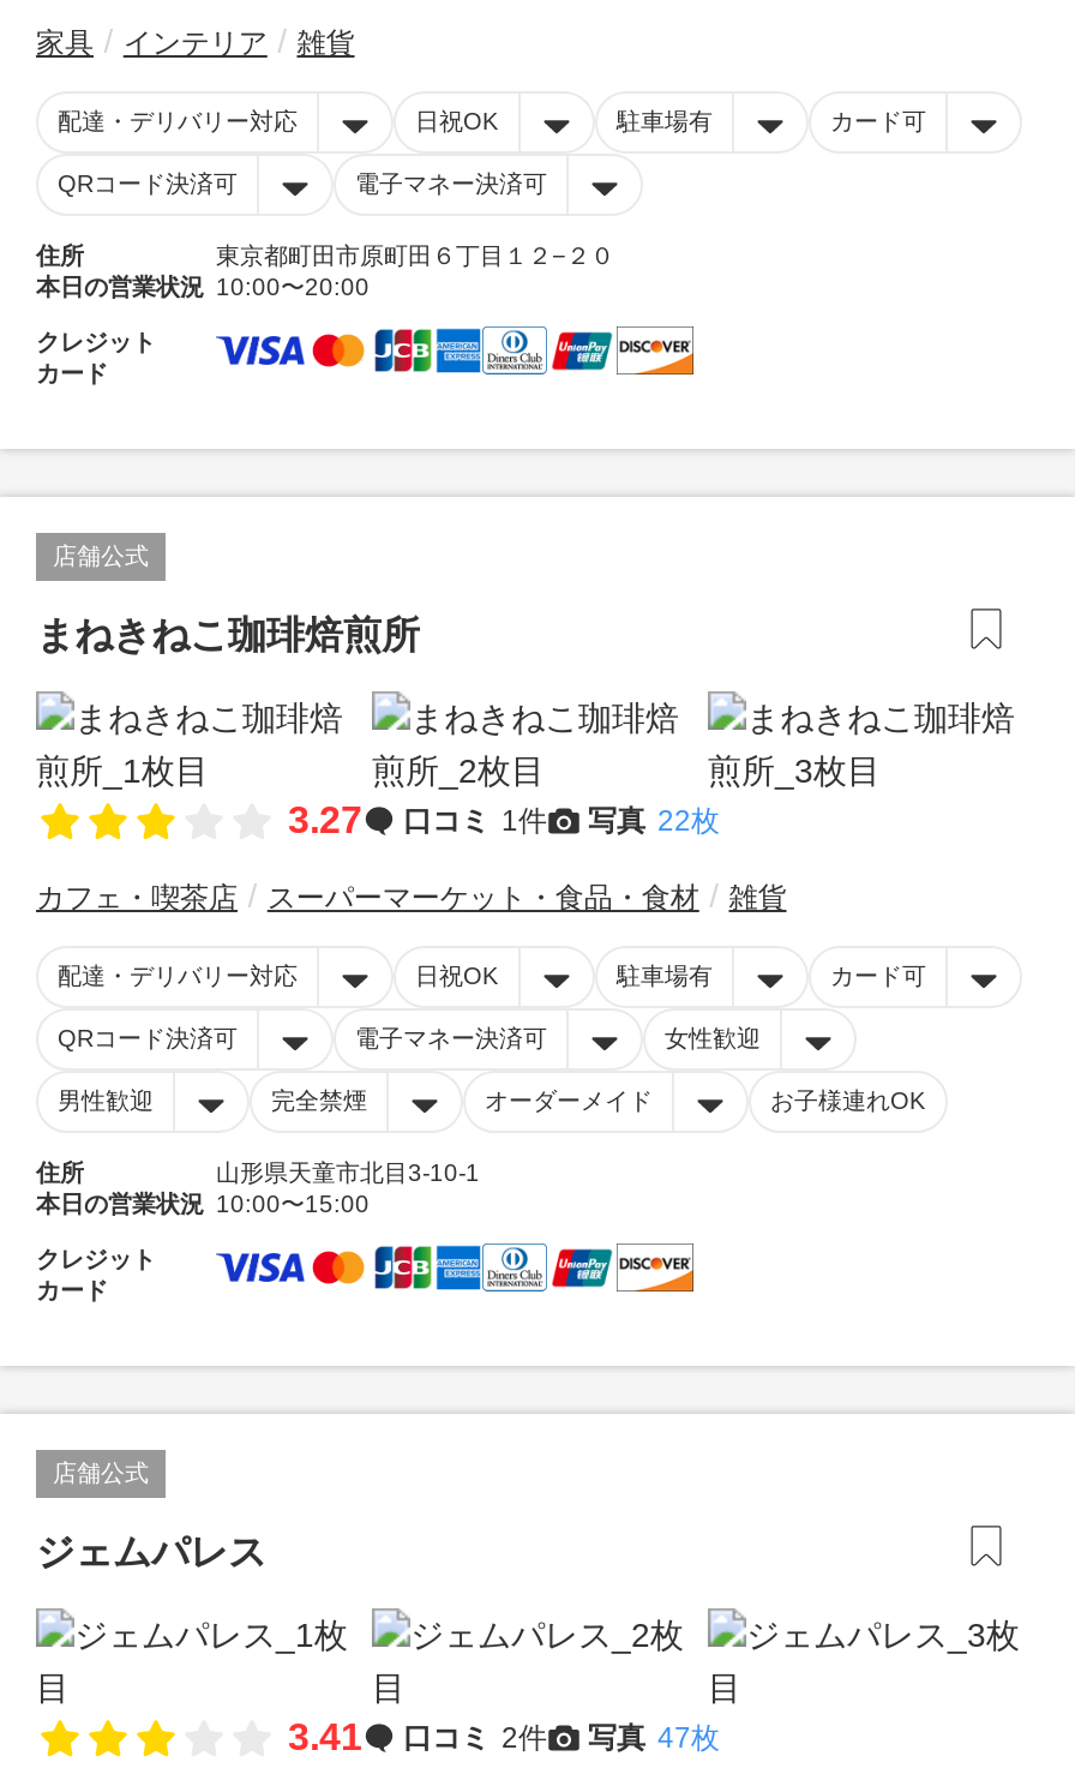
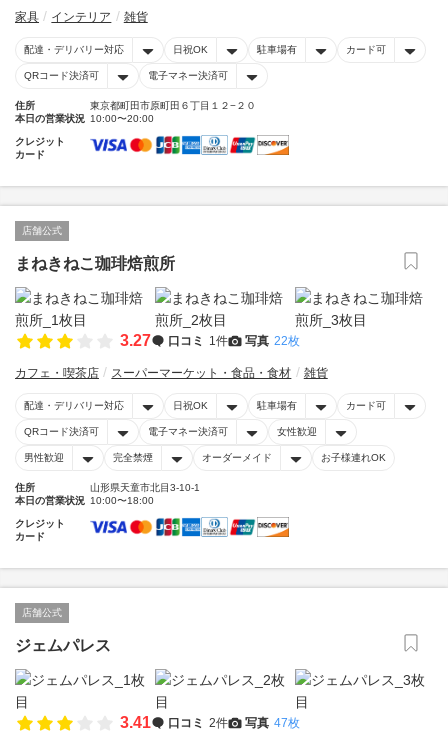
[36,1191,370,1217] 本日の営業状況 10:00〜15:00 -> [15,495,154,506] 本日の営業状況 10:00〜18:00

